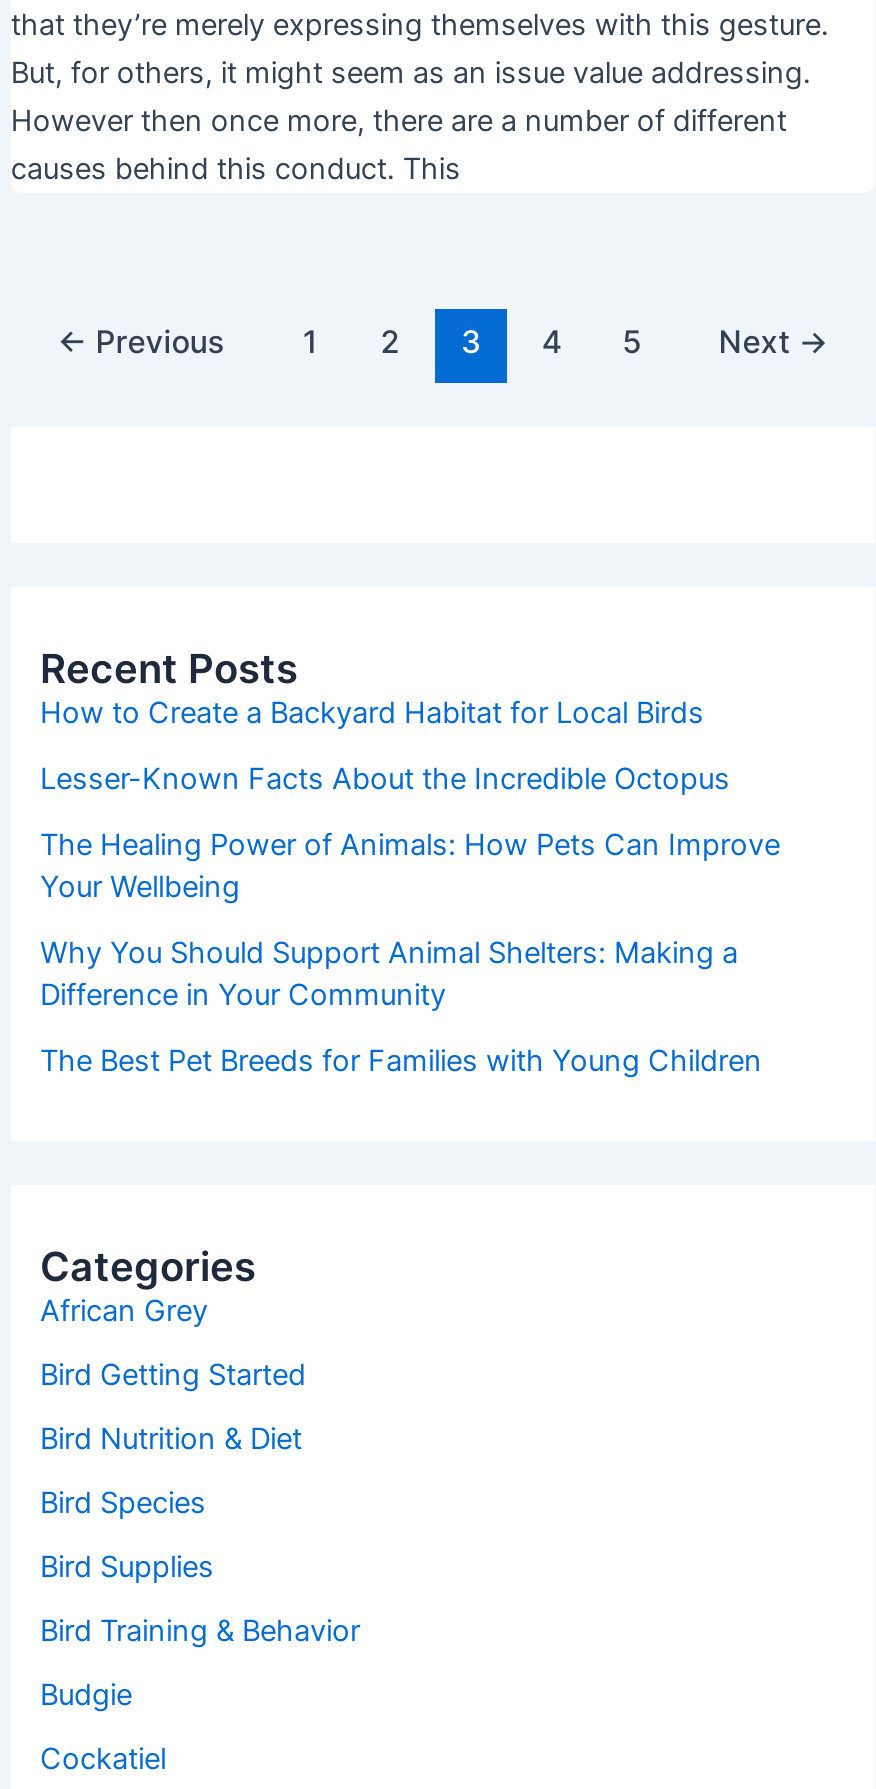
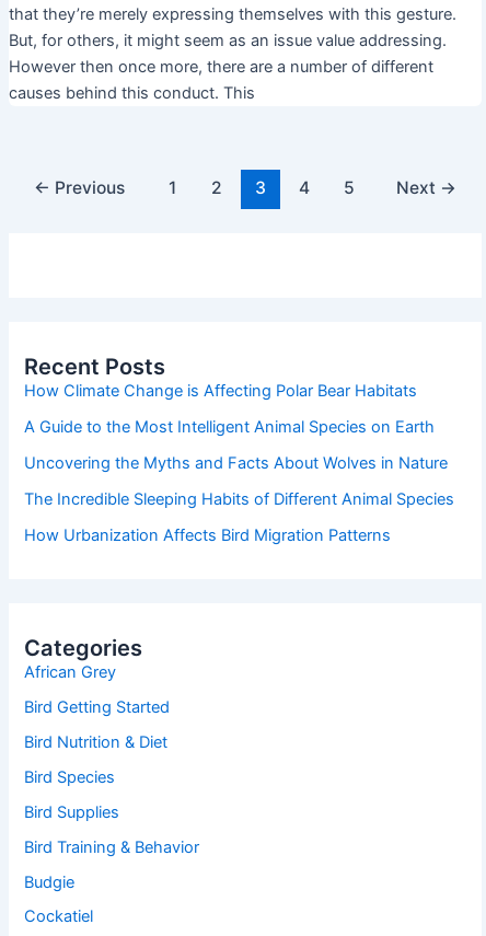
[40,695,704,731] How to Create a Backyard Habitat for Local Birds -> [25,381,418,400] How Climate Change is Affecting Polar Bear Habitats
[40,761,730,797] Lesser-Known Facts About the Incredible Octopus -> [25,417,435,436] A Guide to the Most Intelligent Animal Species on Earth
[40,827,780,905] The Healing Power of Animals: How Pets Can Improve | Your Wellbeing -> [25,453,448,473] Uncovering the Myths and Facts About Wolves in Nature
[40,935,738,1013] Why You Should Support Animal Shelters: Making a | Difference in Your Community -> [25,489,455,509] The Incredible Sleeping Habits of Different Animal Species
[40,1043,762,1079] The Best Pet Breeds for Families with Young Children -> [25,525,391,545] How Urbanization Affects Bird Migration Patterns

